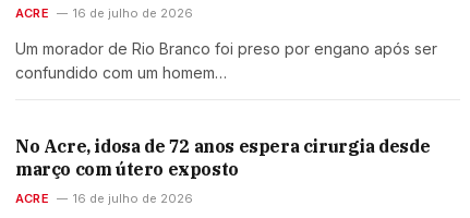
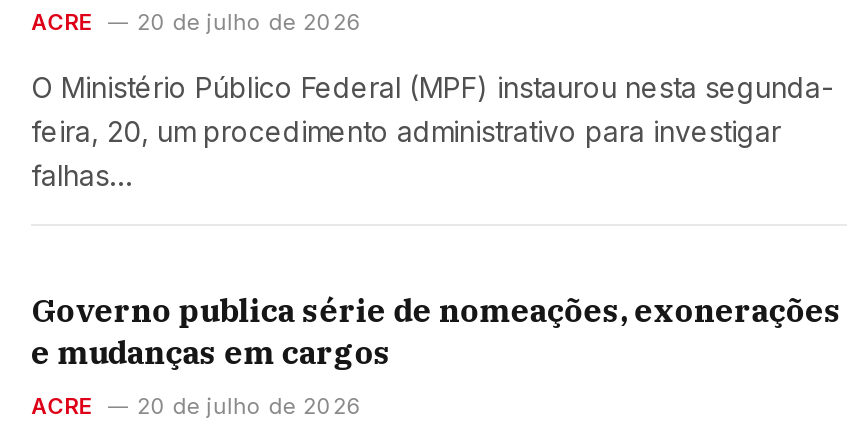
[15,6,193,21] ACRE 16 de julho de 2026 -> [31,9,363,37] ACRE 20 de julho de 2026
[15,40,437,82] Um morador de Rio Branco foi preso por engano após ser | confundido com um homem… -> [31,71,833,193] O Ministério Público Federal (MPF) instaurou nesta segunda- | feira, 20, um procedimento administrativo para investigar | falhas…
[15,135,430,180] No Acre, idosa de 72 anos espera cirurgia desde | março com útero exposto -> [31,291,841,373] Governo publica série de nomeações, exonerações | e mudanças em cargos
[15,191,193,206] ACRE 16 de julho de 2026 -> [31,393,363,421] ACRE 20 de julho de 2026

